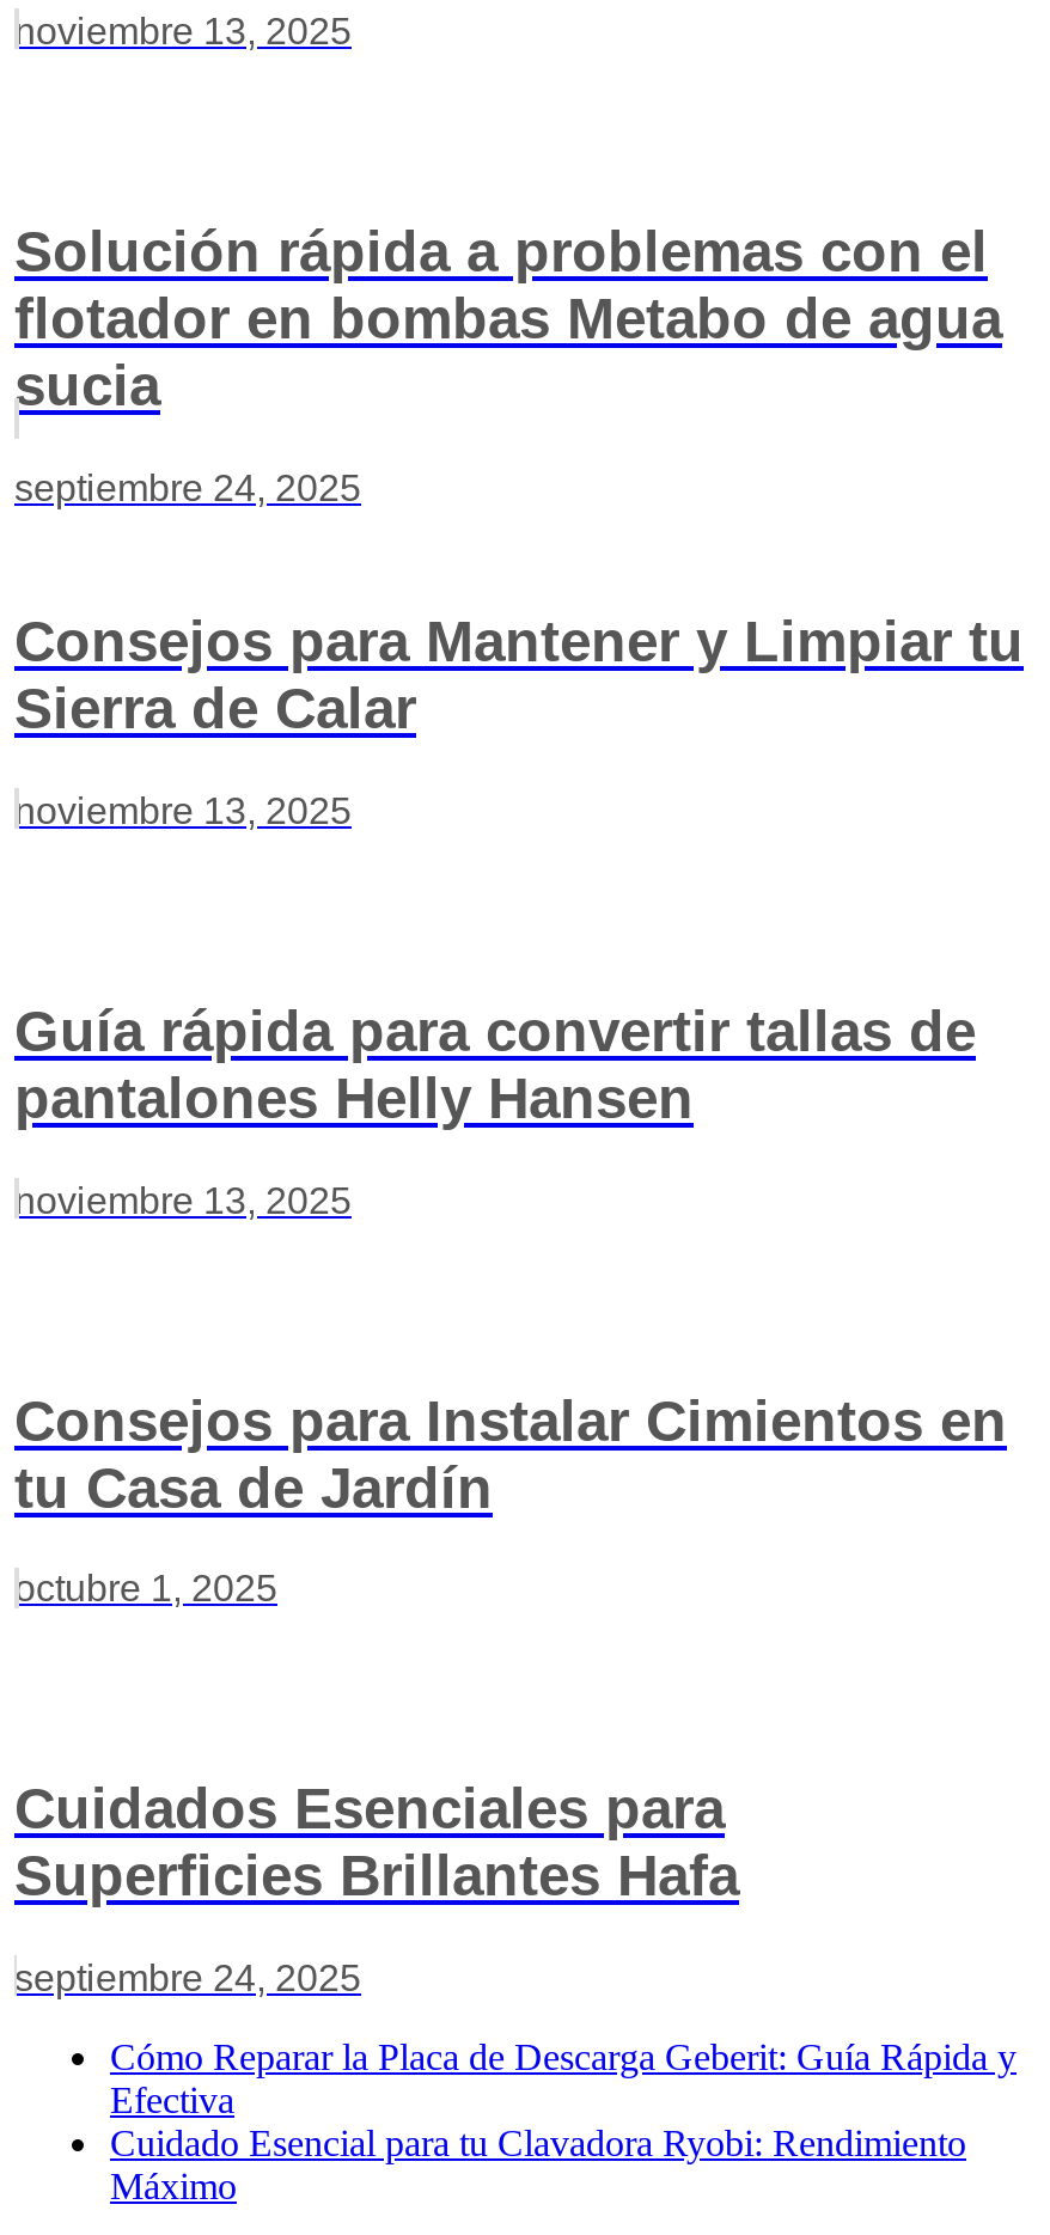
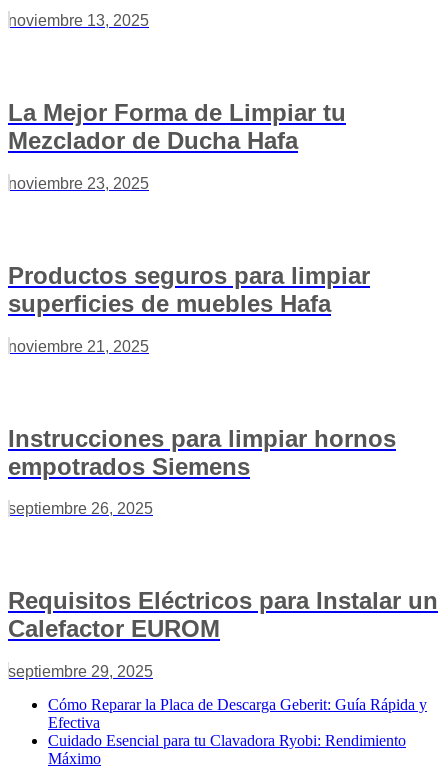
[14,218,1024,830] Solución rápida a problemas con el | flotador en bombas Metabo de agua | sucia | septiembre 24, 2025 | Consejos para Mantener y Limpiar tu | Sierra de Calar | noviembre 13, 2025 -> [8,99,346,192] La Mejor Forma de Limpiar tu | Mezclador de Ducha Hafa | noviembre 23, 2025
[14,997,976,1220] Guía rápida para convertir tallas de | pantalones Helly Hansen | noviembre 13, 2025 -> [8,262,370,354] Productos seguros para limpiar | superficies de muebles Hafa | noviembre 21, 2025
[14,1387,1007,1609] Consejos para Instalar Cimientos en | tu Casa de Jardín | octubre 1, 2025 -> [8,424,396,517] Instrucciones para limpiar hornos | empotrados Siemens | septiembre 26, 2025
[14,1777,739,1999] Cuidados Esenciales para | Superficies Brillantes Hafa | septiembre 24, 2025 -> [8,587,438,680] Requisitos Eléctricos para Instalar un | Calefactor EUROM | septiembre 29, 2025

